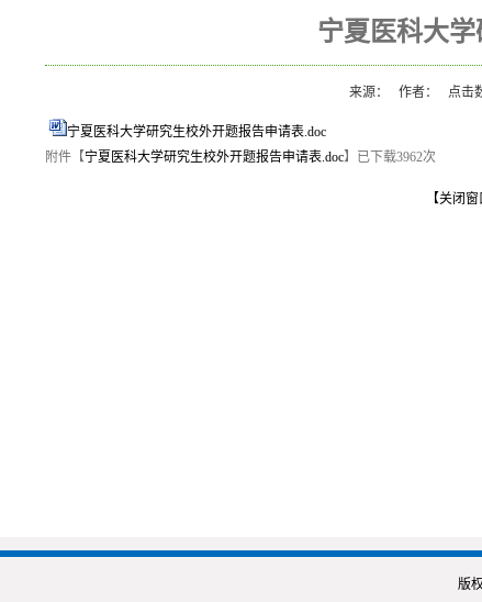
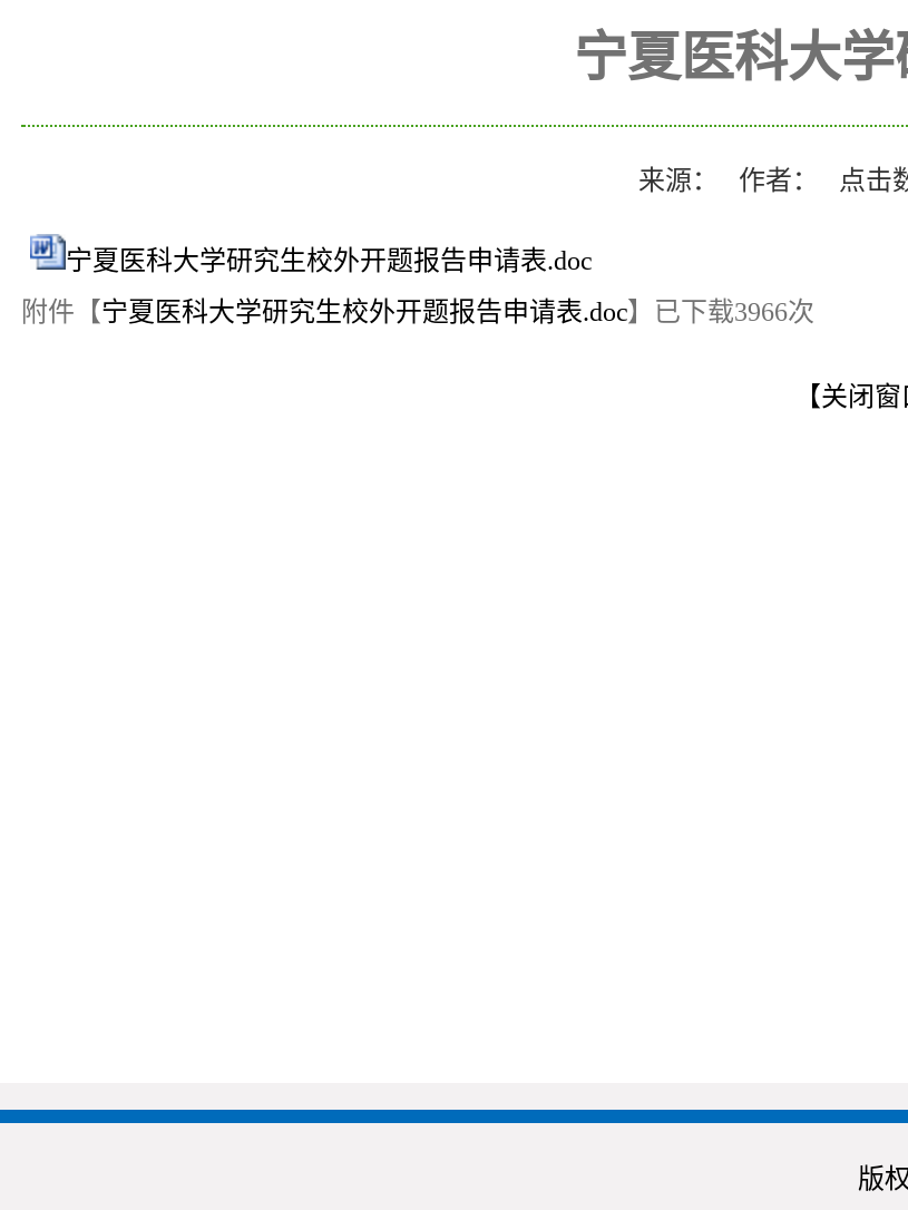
[45,149,436,165] 附件【宁夏医科大学研究生校外开题报告申请表.doc】已下载3962次 -> [21,296,814,328] 附件【宁夏医科大学研究生校外开题报告申请表.doc】已下载3966次

